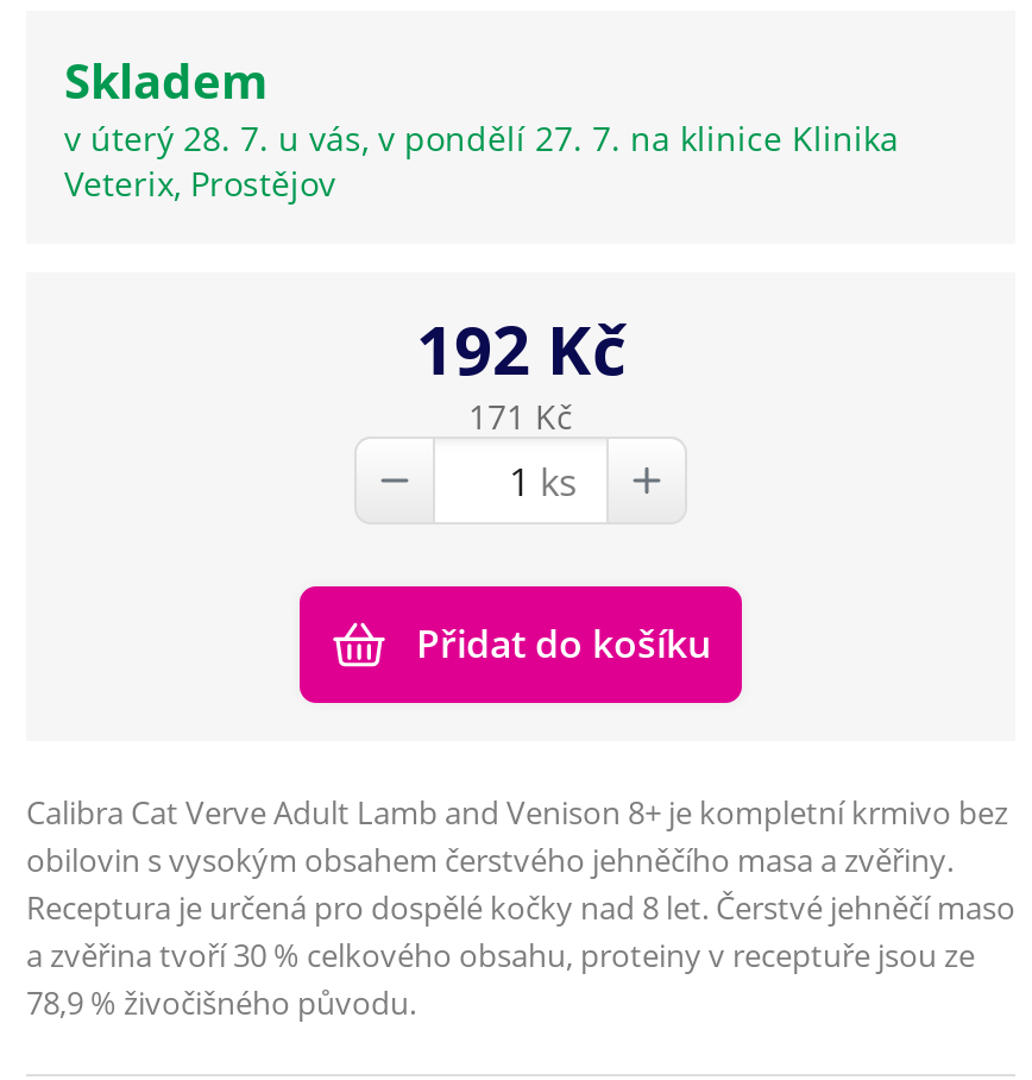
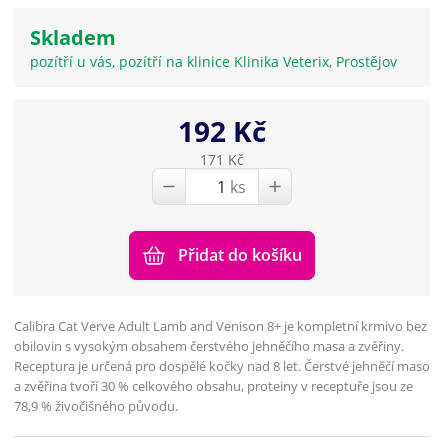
[64,116,899,207] v úterý 28. 7. u vás, v pondělí 27. 7. na klinice Klinika | Veterix, Prostějov -> [30,52,397,71] pozítří u vás, pozítří na klinice Klinika Veterix, Prostějov

